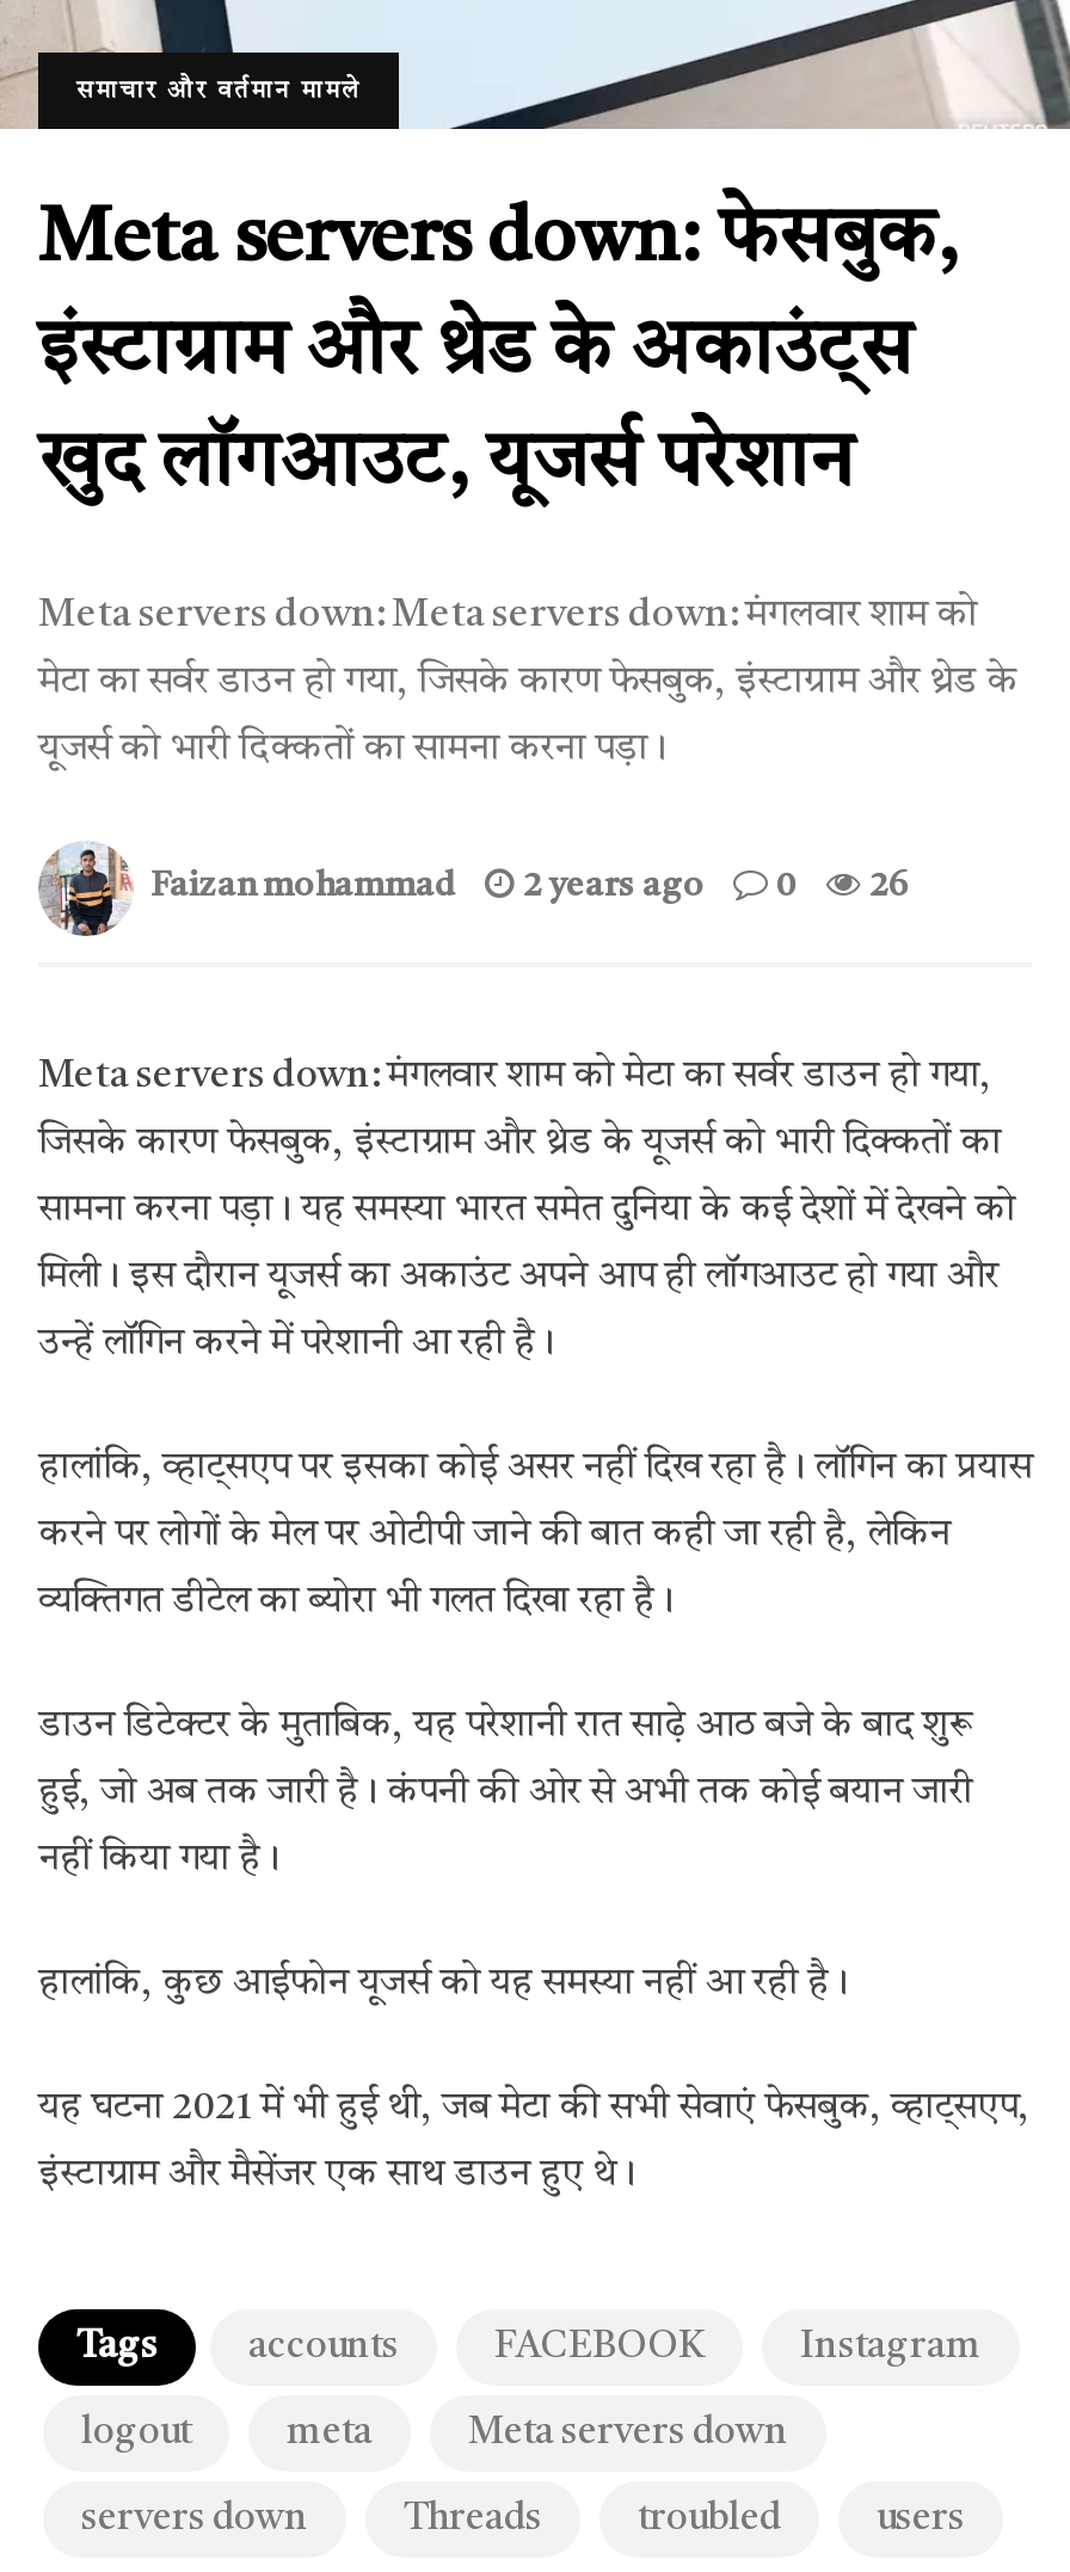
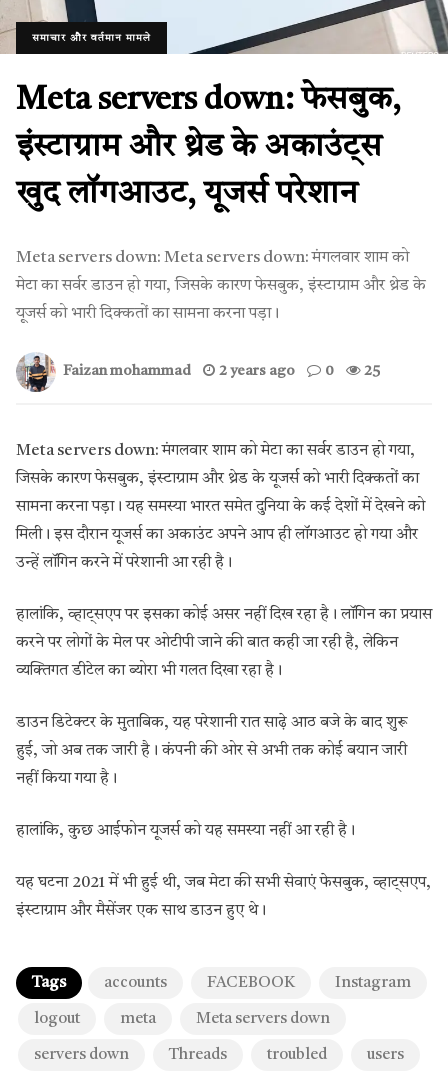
[150,870,910,906] Faizan mohammad 2 years ago 0 26 -> [63,364,380,379] Faizan mohammad 2 years ago 0 25

